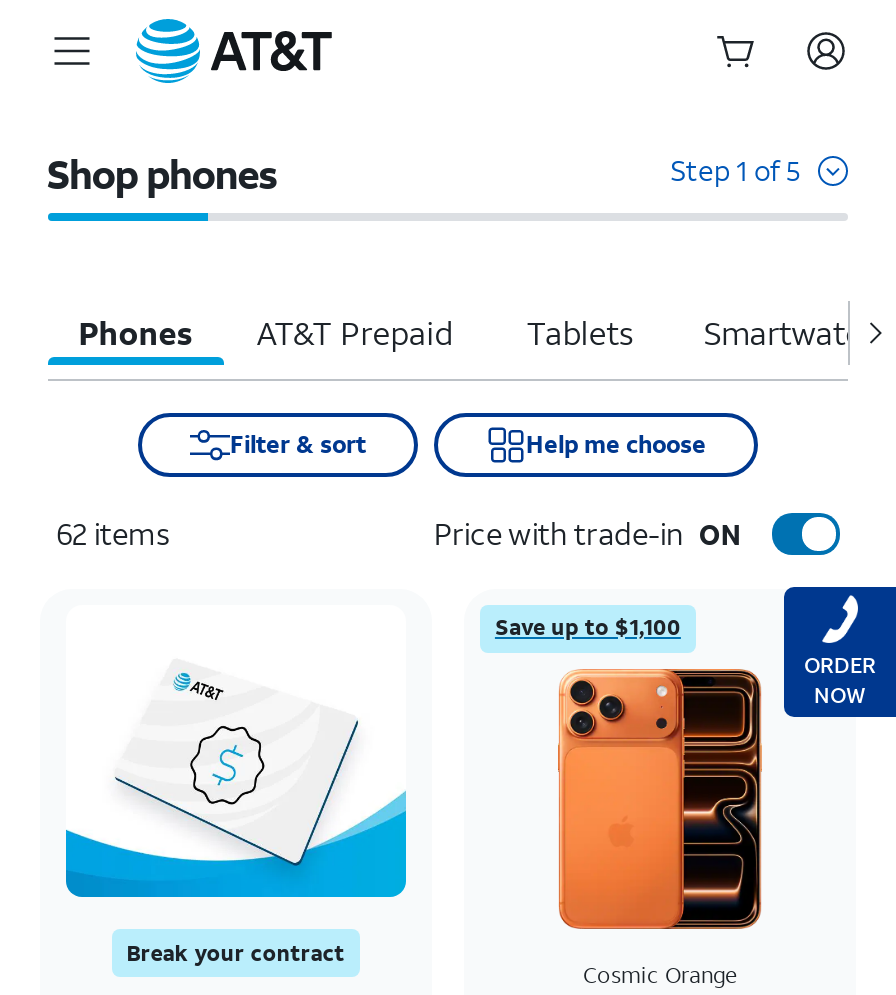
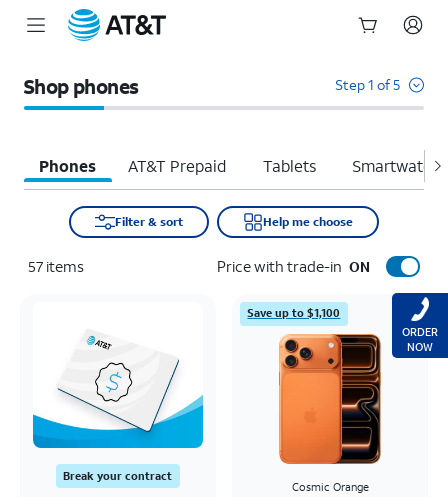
[56,513,170,553] 62 items -> [28,256,84,276] 57 items

